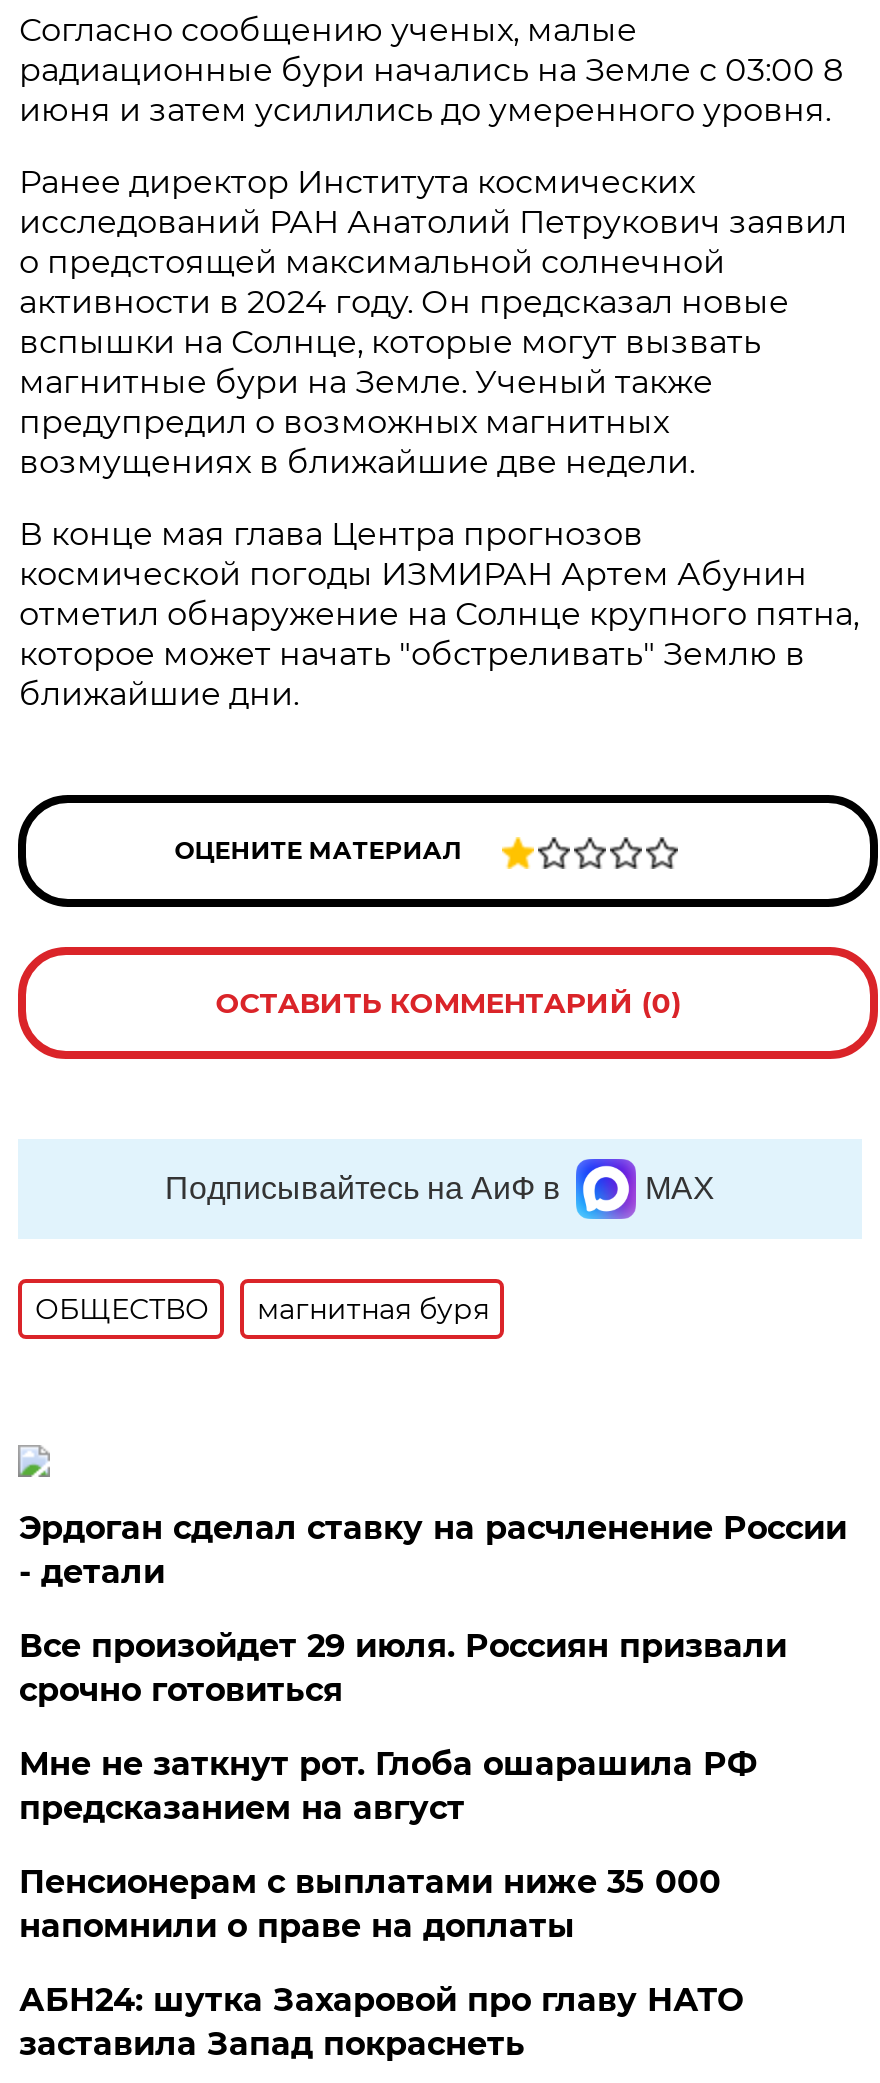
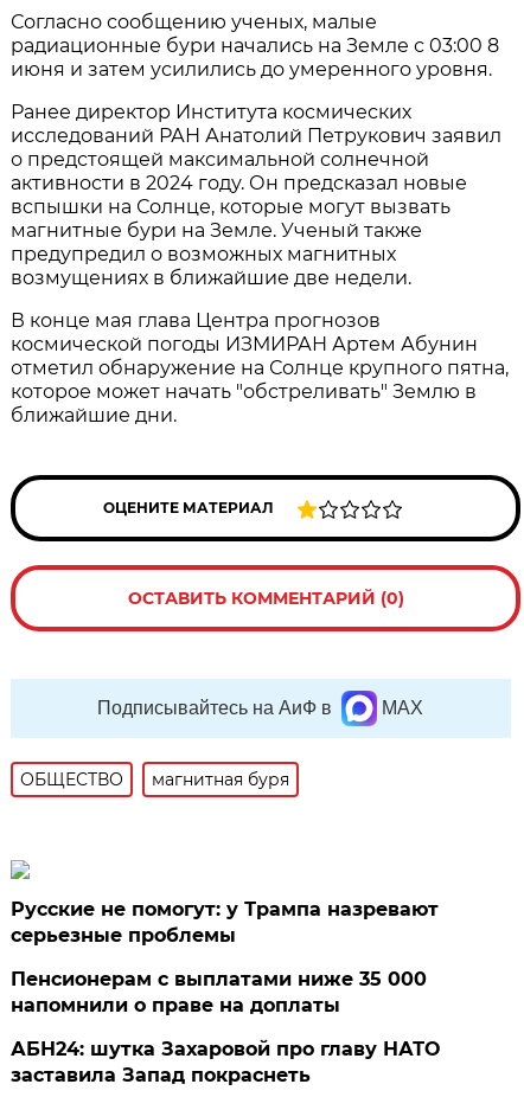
[19,1509,847,1827] Эрдоган сделал ставку на расчленение России | - детали | Все произойдет 29 июля. Россиян призвали | срочно готовиться | Мне не заткнут рот. Глоба ошарашила РФ | предсказанием на август -> [11,898,439,947] Русские не помогут: у Трампа назревают | серьезные проблемы

